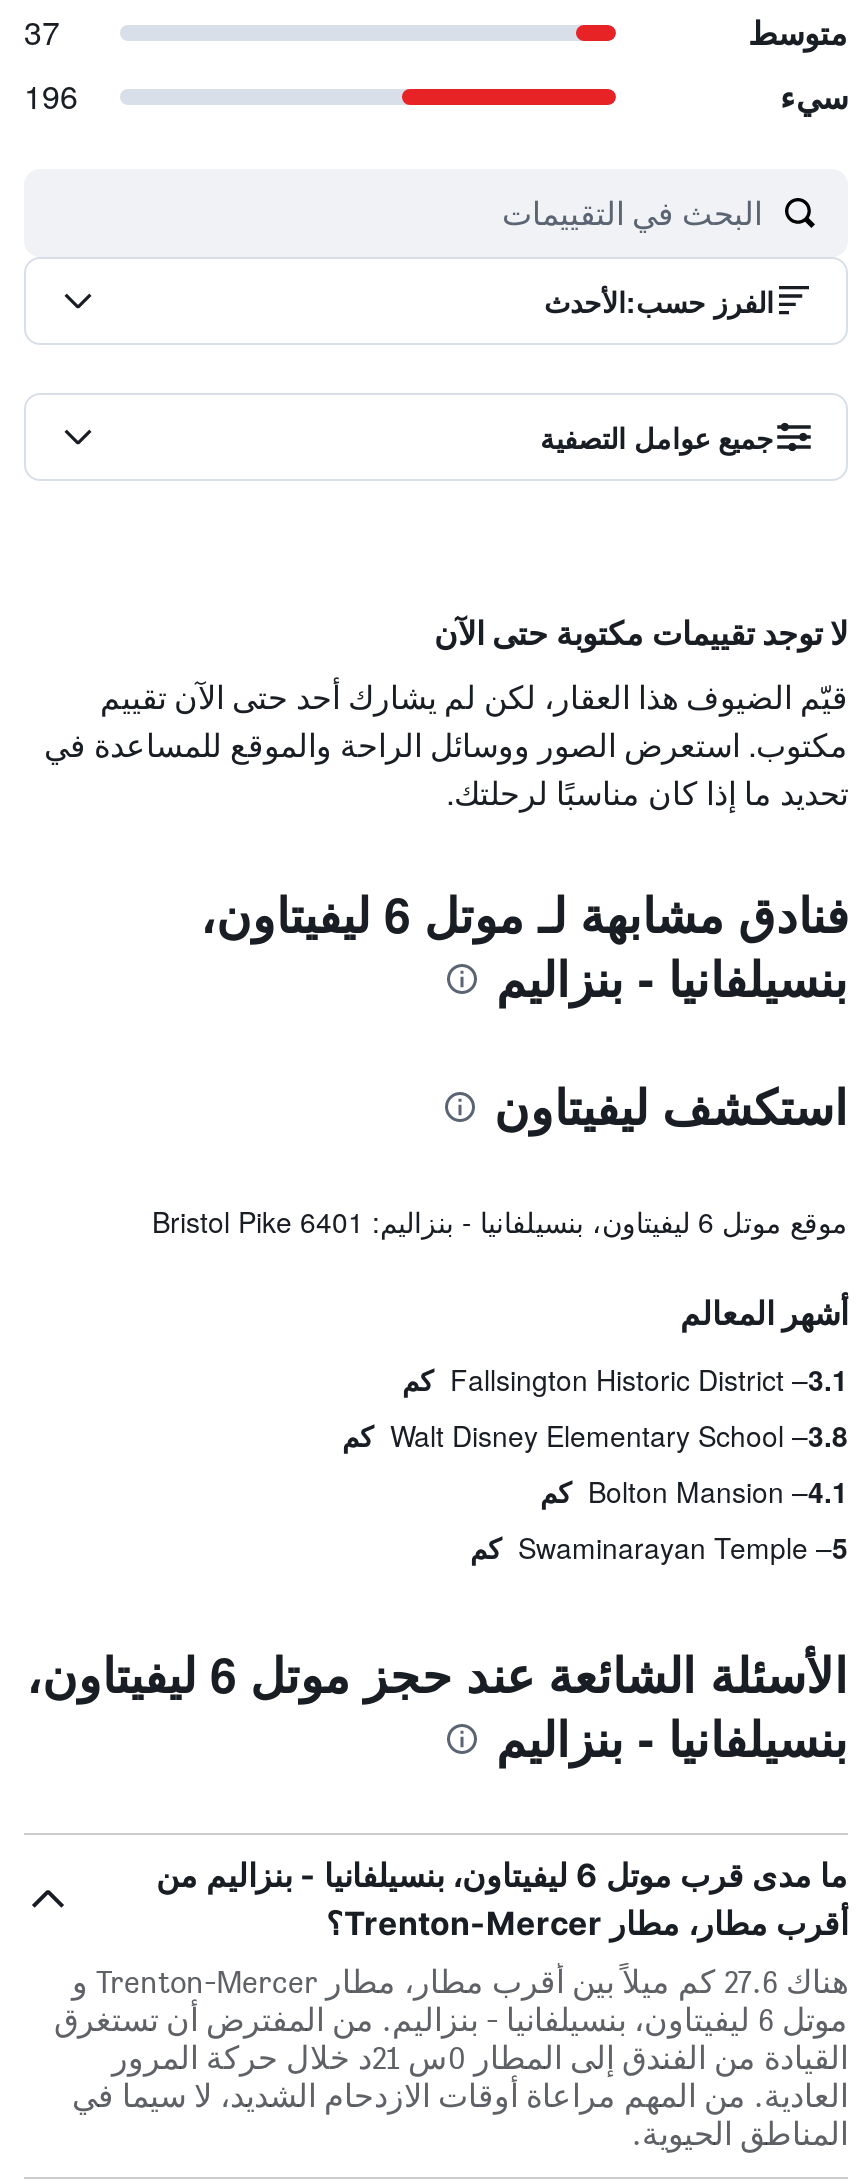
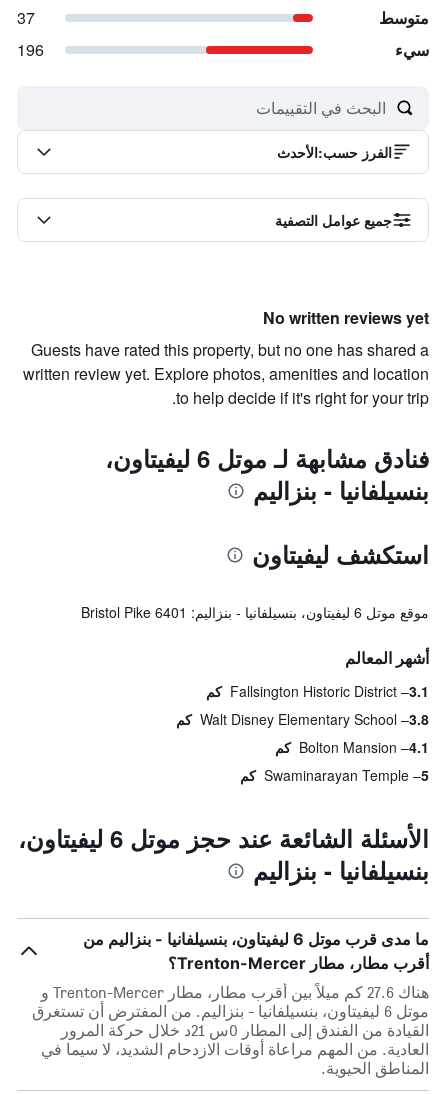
[44,609,848,815] لا توجد تقييمات مكتوبة حتى الآن | قيّم الضيوف هذا العقار، لكن لم يشارك أحد حتى الآن تقييم | مكتوب. استعرض الصور ووسائل الراحة والموقع للمساعدة في | تحديد ما إذا كان مناسبًا لرحلتك. -> [23,306,429,409] No written reviews yet | Guests have rated this property, but no one has shared a | written review yet. Explore photos, amenities and location | to help decide if it's right for your trip.

